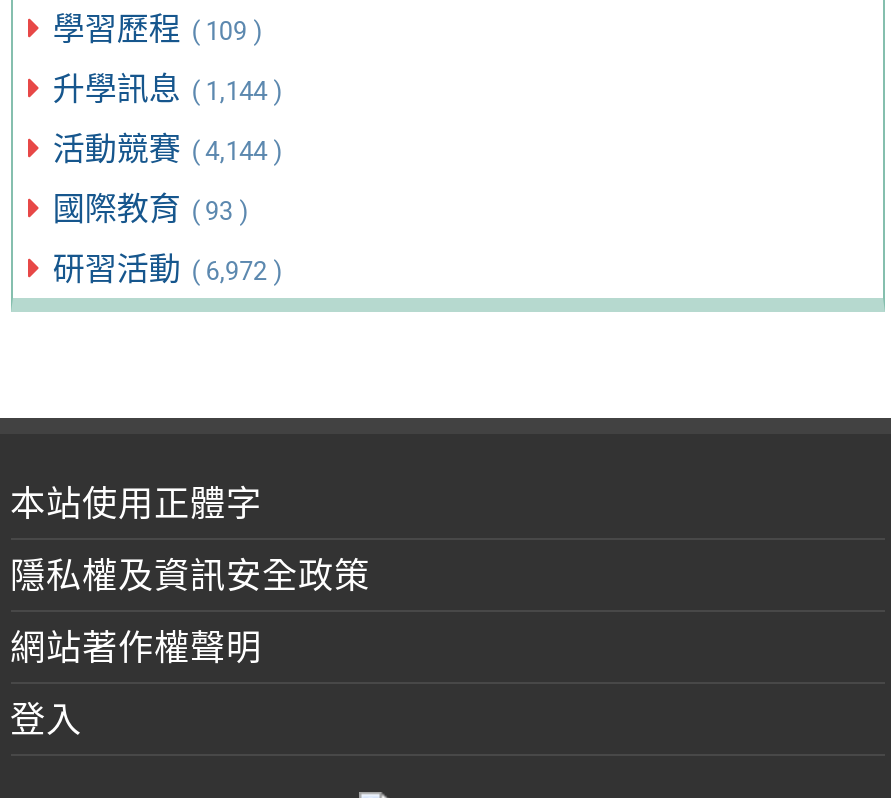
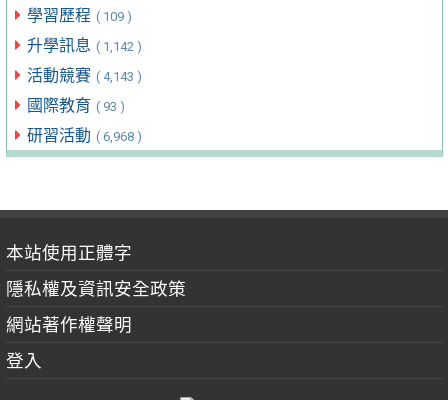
[53,70,283,108] 升學訊息 ( 1,144 ) -> [27,36,142,55] 升學訊息 ( 1,142 )
[53,130,283,168] 活動競賽 ( 4,144 ) -> [27,66,142,85] 活動競賽 ( 4,143 )
[53,249,283,287] 研習活動 ( 6,972 ) -> [27,125,142,144] 研習活動 ( 6,968 )

